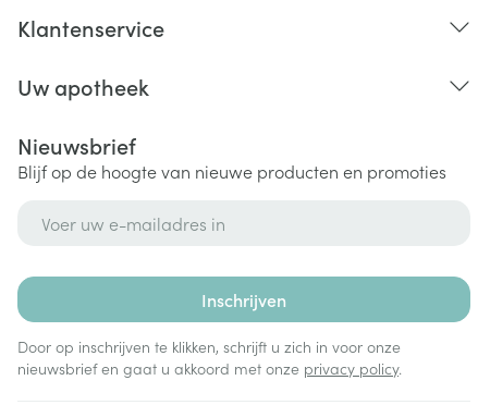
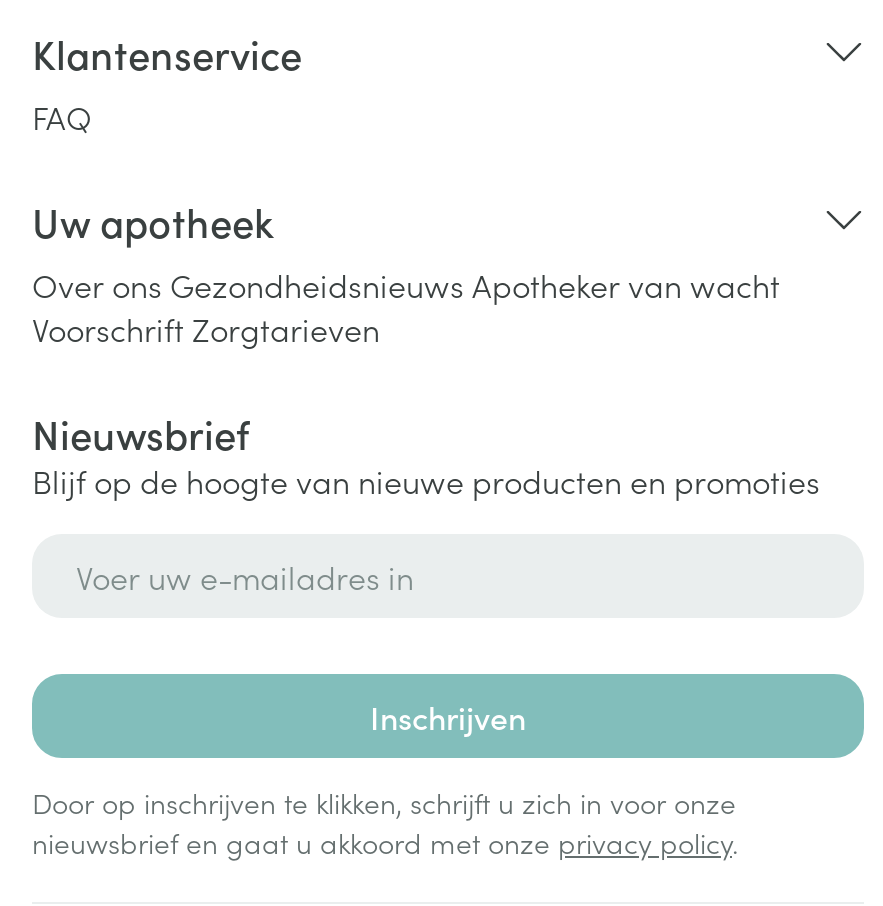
none -> [32,94,92,138] FAQ
none -> [32,262,780,350] Over ons Gezondheidsnieuws Apotheker van wacht | Voorschrift Zorgtarieven

